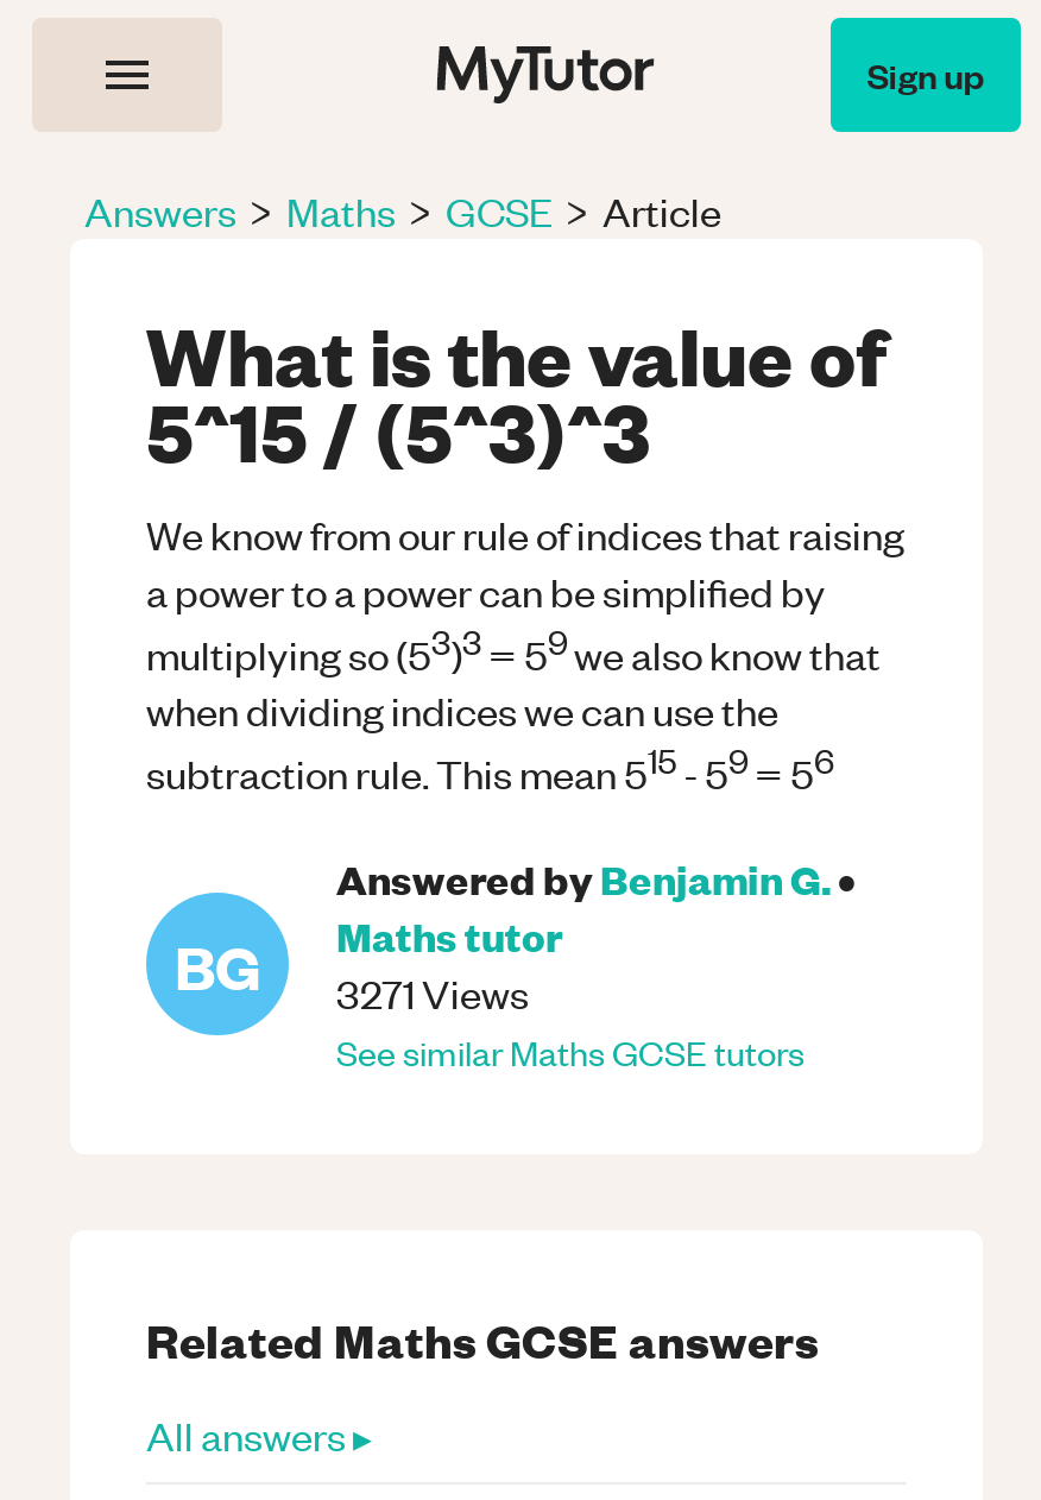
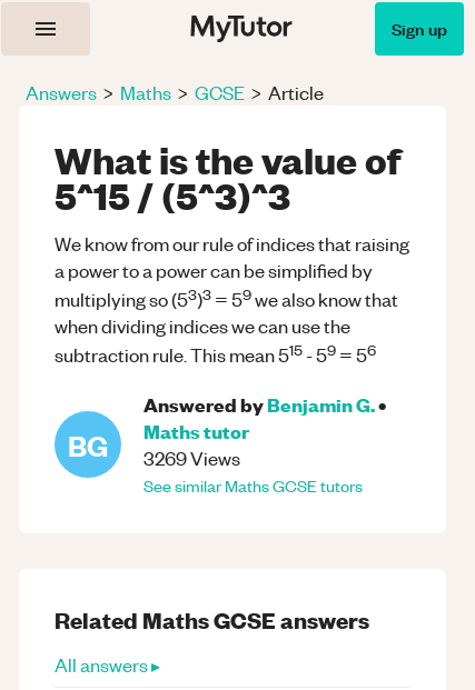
[175,906,562,1018] BG 3271 Views Mathstutor -> [68,417,249,470] BG 3269 Views Mathstutor

